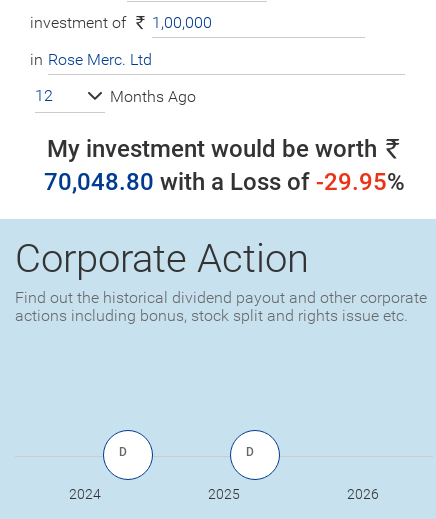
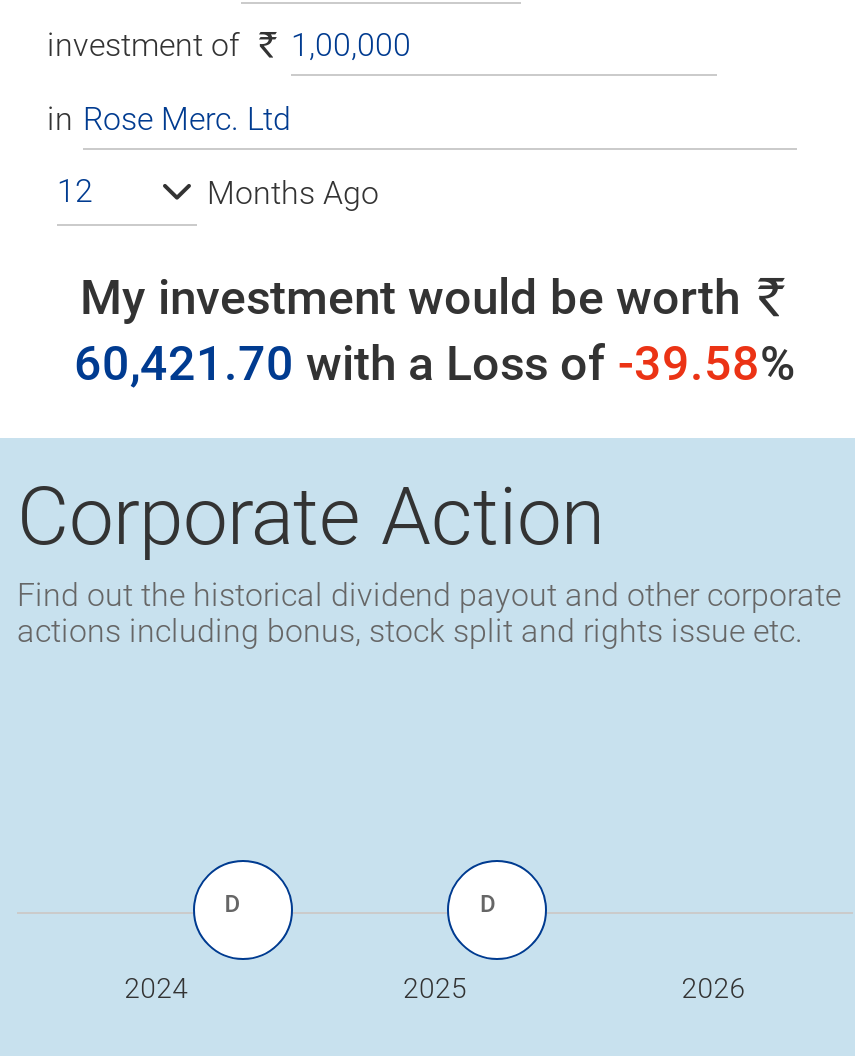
[43,168,404,196] 70,048.80 with a Loss of -29.95% -> [74,336,796,392] 60,421.70 with a Loss of -39.58%

